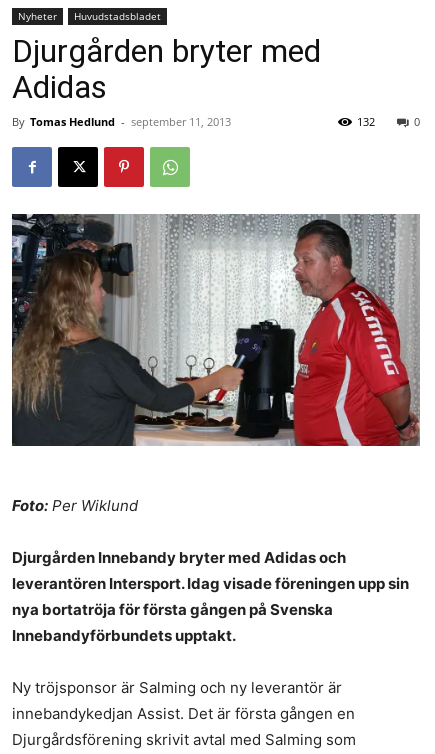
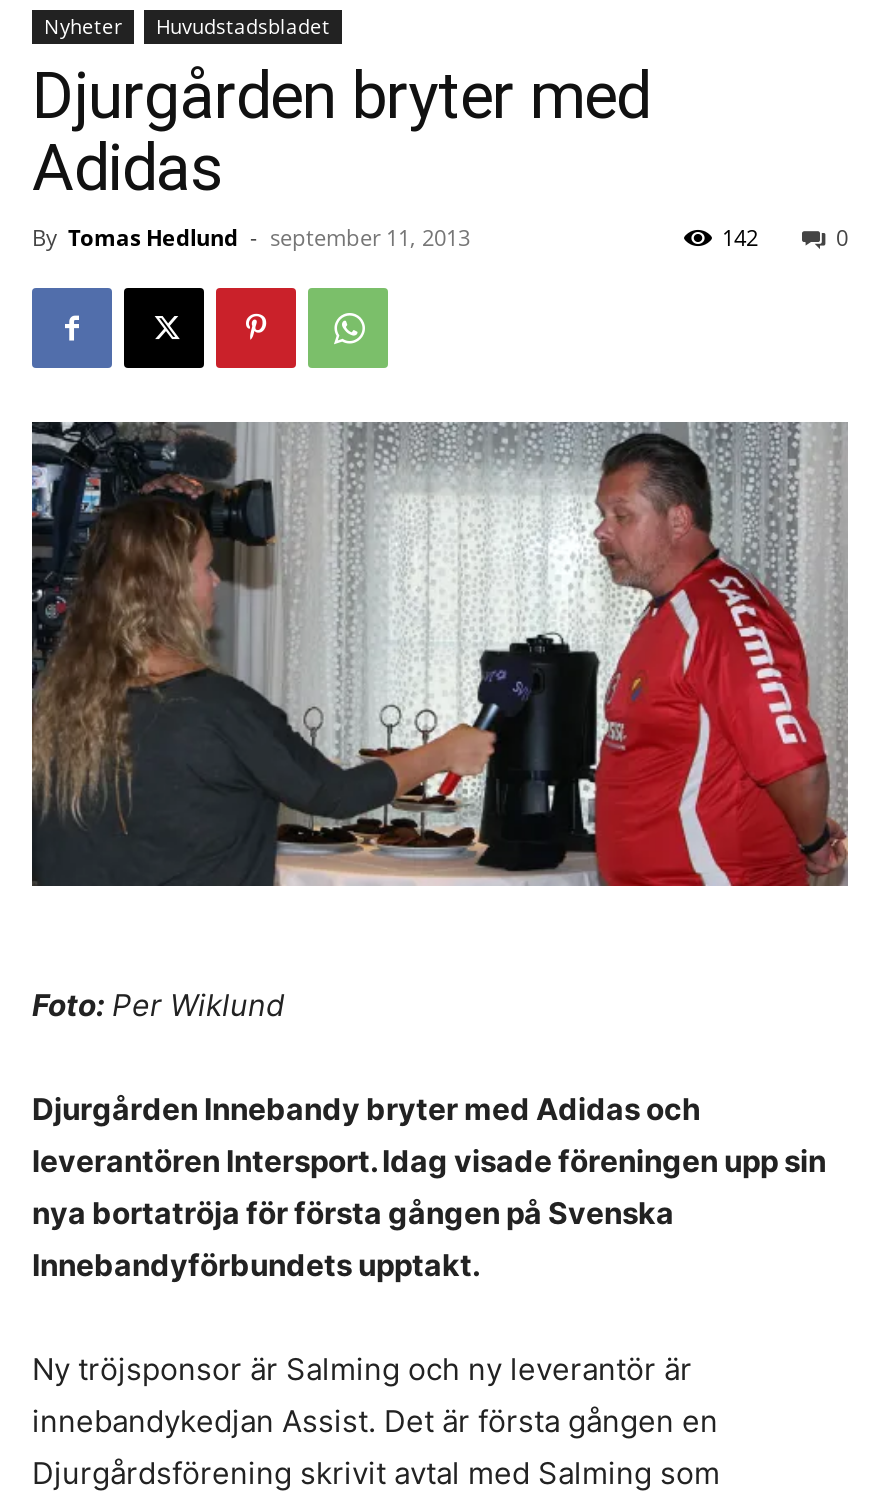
[357,114,375,129] 132 -> [722,222,758,252] 142

